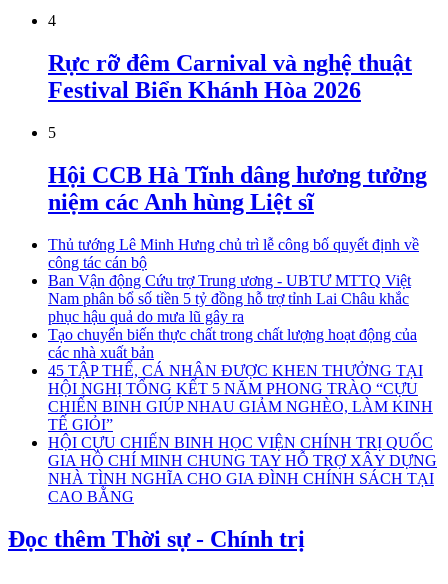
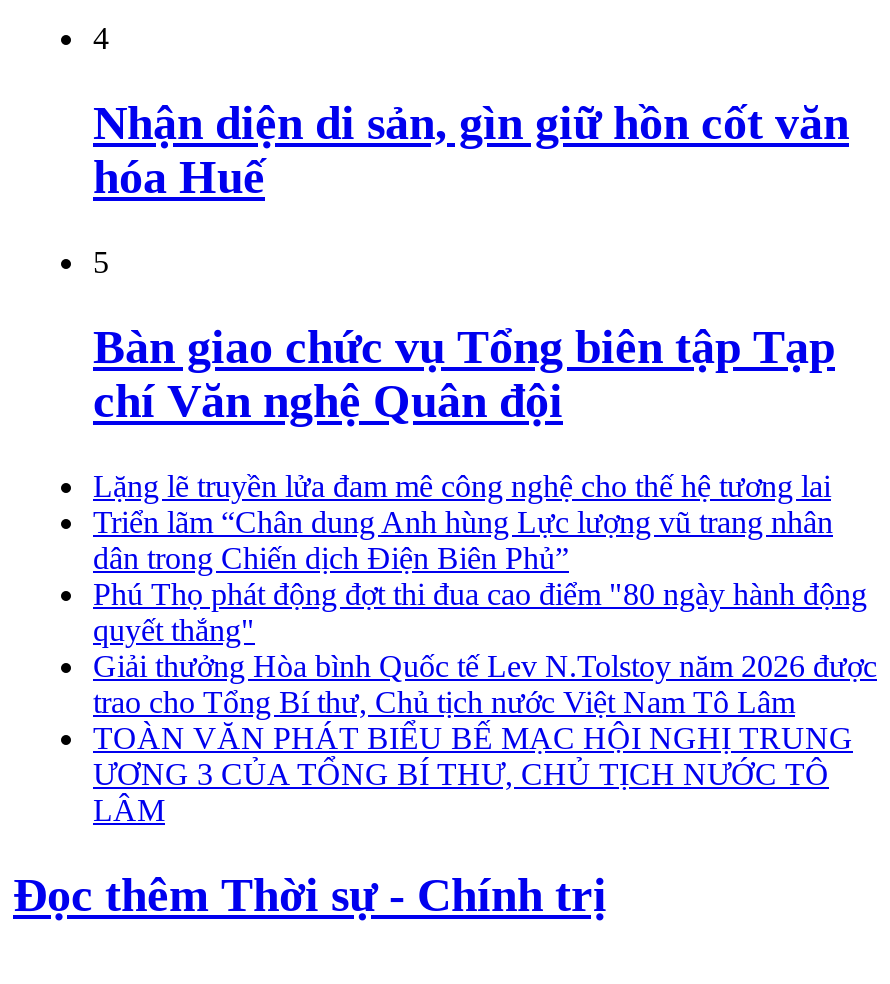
[48,50,412,103] Rực rỡ đêm Carnival và nghệ thuật | Festival Biển Khánh Hòa 2026 -> [93,97,849,203] Nhận diện di sản, gìn giữ hồn cốt văn | hóa Huế
[48,162,427,215] Hội CCB Hà Tĩnh dâng hương tưởng | niệm các Anh hùng Liệt sĩ -> [93,321,835,427] Bàn giao chức vụ Tổng biên tập Tạp | chí Văn nghệ Quân đội
[48,236,437,505] Thủ tướng Lê Minh Hưng chủ trì lễ công bố quyết định về | công tác cán bộ | Ban Vận động Cứu trợ Trung ương - UBTƯ MTTQ Việt | Nam phân bổ số tiền 5 tỷ đồng hỗ trợ tỉnh Lai Châu khắc | phục hậu quả do mưa lũ gây ra | Tạo chuyển biến thực chất trong chất lượng hoạt động của | các nhà xuất bản | 45 TẬP THỂ, CÁ NHÂN ĐƯỢC KHEN THƯỞNG TẠI | HỘI NGHỊ TỔNG KẾT 5 NĂM PHONG TRÀO “CỰU | CHIẾN BINH GIÚP NHAU GIẢM NGHÈO, LÀM KINH | TẾ GIỎI” | HỘI CỰU CHIẾN BINH HỌC VIỆN CHÍNH TRỊ QUỐC | GIA HỒ CHÍ MINH CHUNG TAY HỖ TRỢ XÂY DỰNG | NHÀ TÌNH NGHĨA CHO GIA ĐÌNH CHÍNH SÁCH TẠI | CAO BẰNG -> [93,469,877,827] Lặng lẽ truyền lửa đam mê công nghệ cho thế hệ tương lai | Triển lãm “Chân dung Anh hùng Lực lượng vũ trang nhân | dân trong Chiến dịch Điện Biên Phủ” | Phú Thọ phát động đợt thi đua cao điểm "80 ngày hành động | quyết thắng" | Giải thưởng Hòa bình Quốc tế Lev N.Tolstoy năm 2026 được | trao cho Tổng Bí thư, Chủ tịch nước Việt Nam Tô Lâm | TOÀN VĂN PHÁT BIỂU BẾ MẠC HỘI NGHỊ TRUNG | ƯƠNG 3 CỦA TỔNG BÍ THƯ, CHỦ TỊCH NƯỚC TÔ | LÂM

